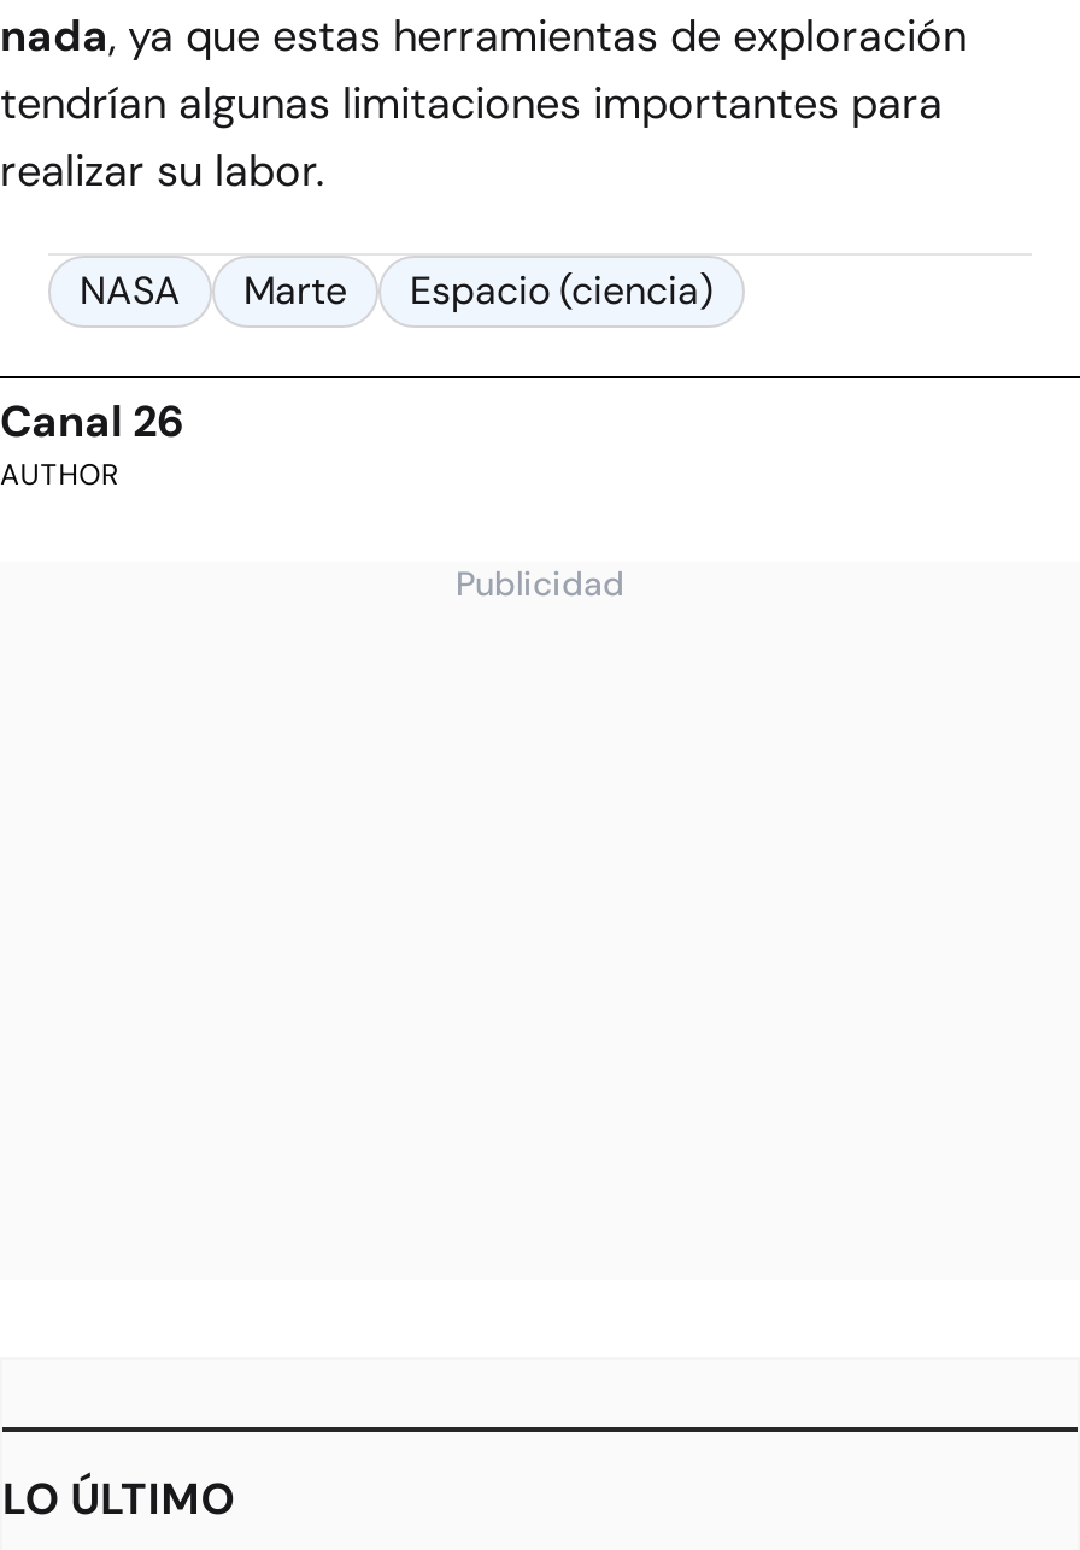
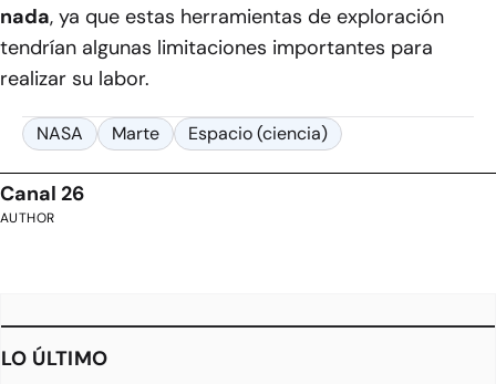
[456,561,624,605] Publicidad -> none

